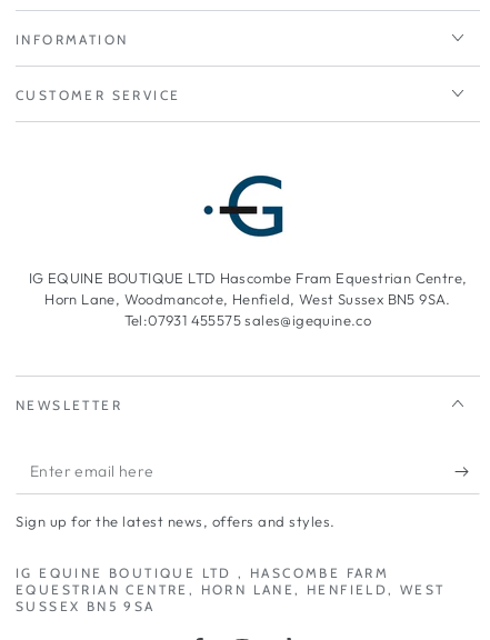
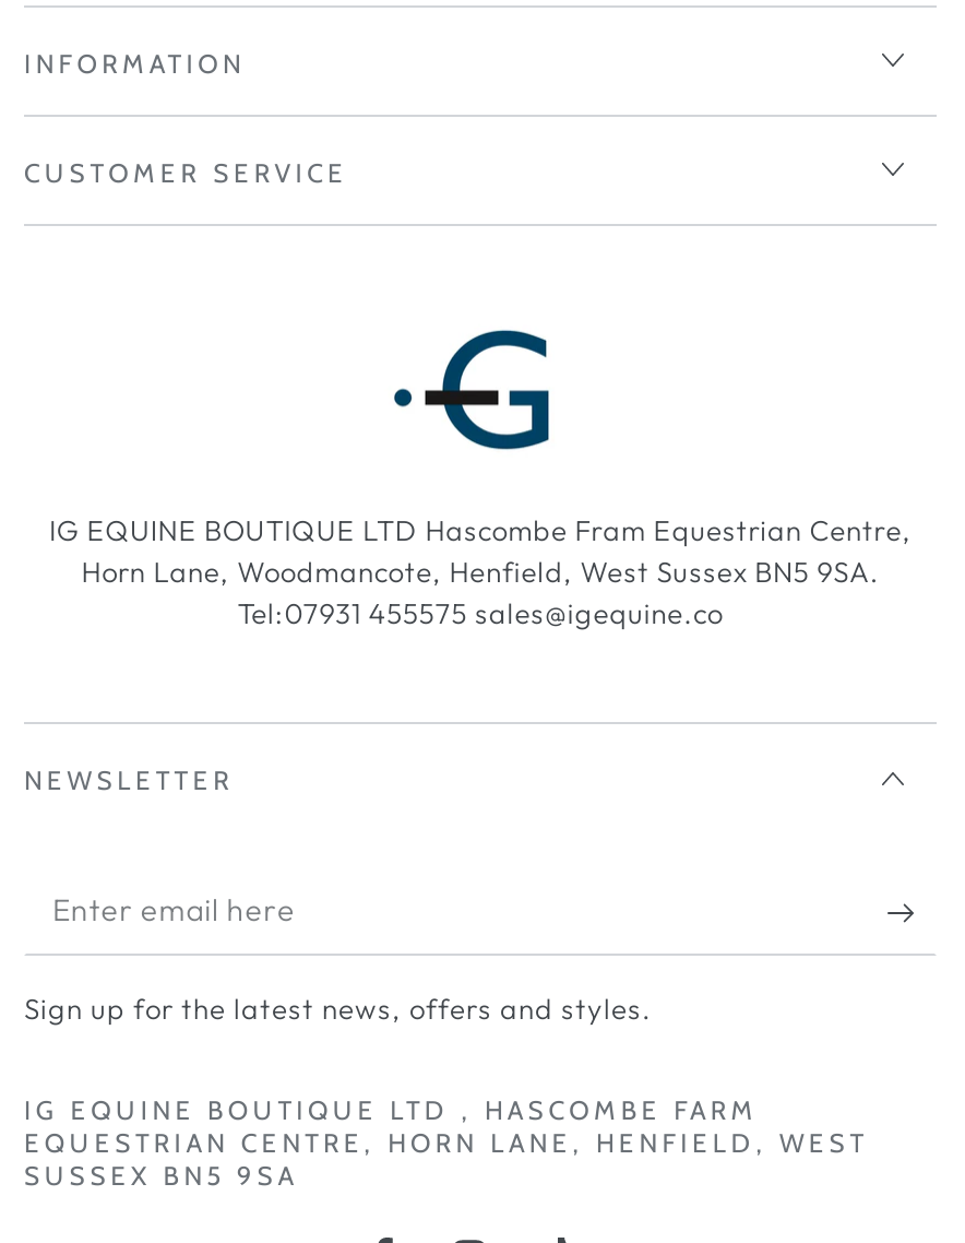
[203,173,282,216] [image] -> [393,327,548,436] [image]

